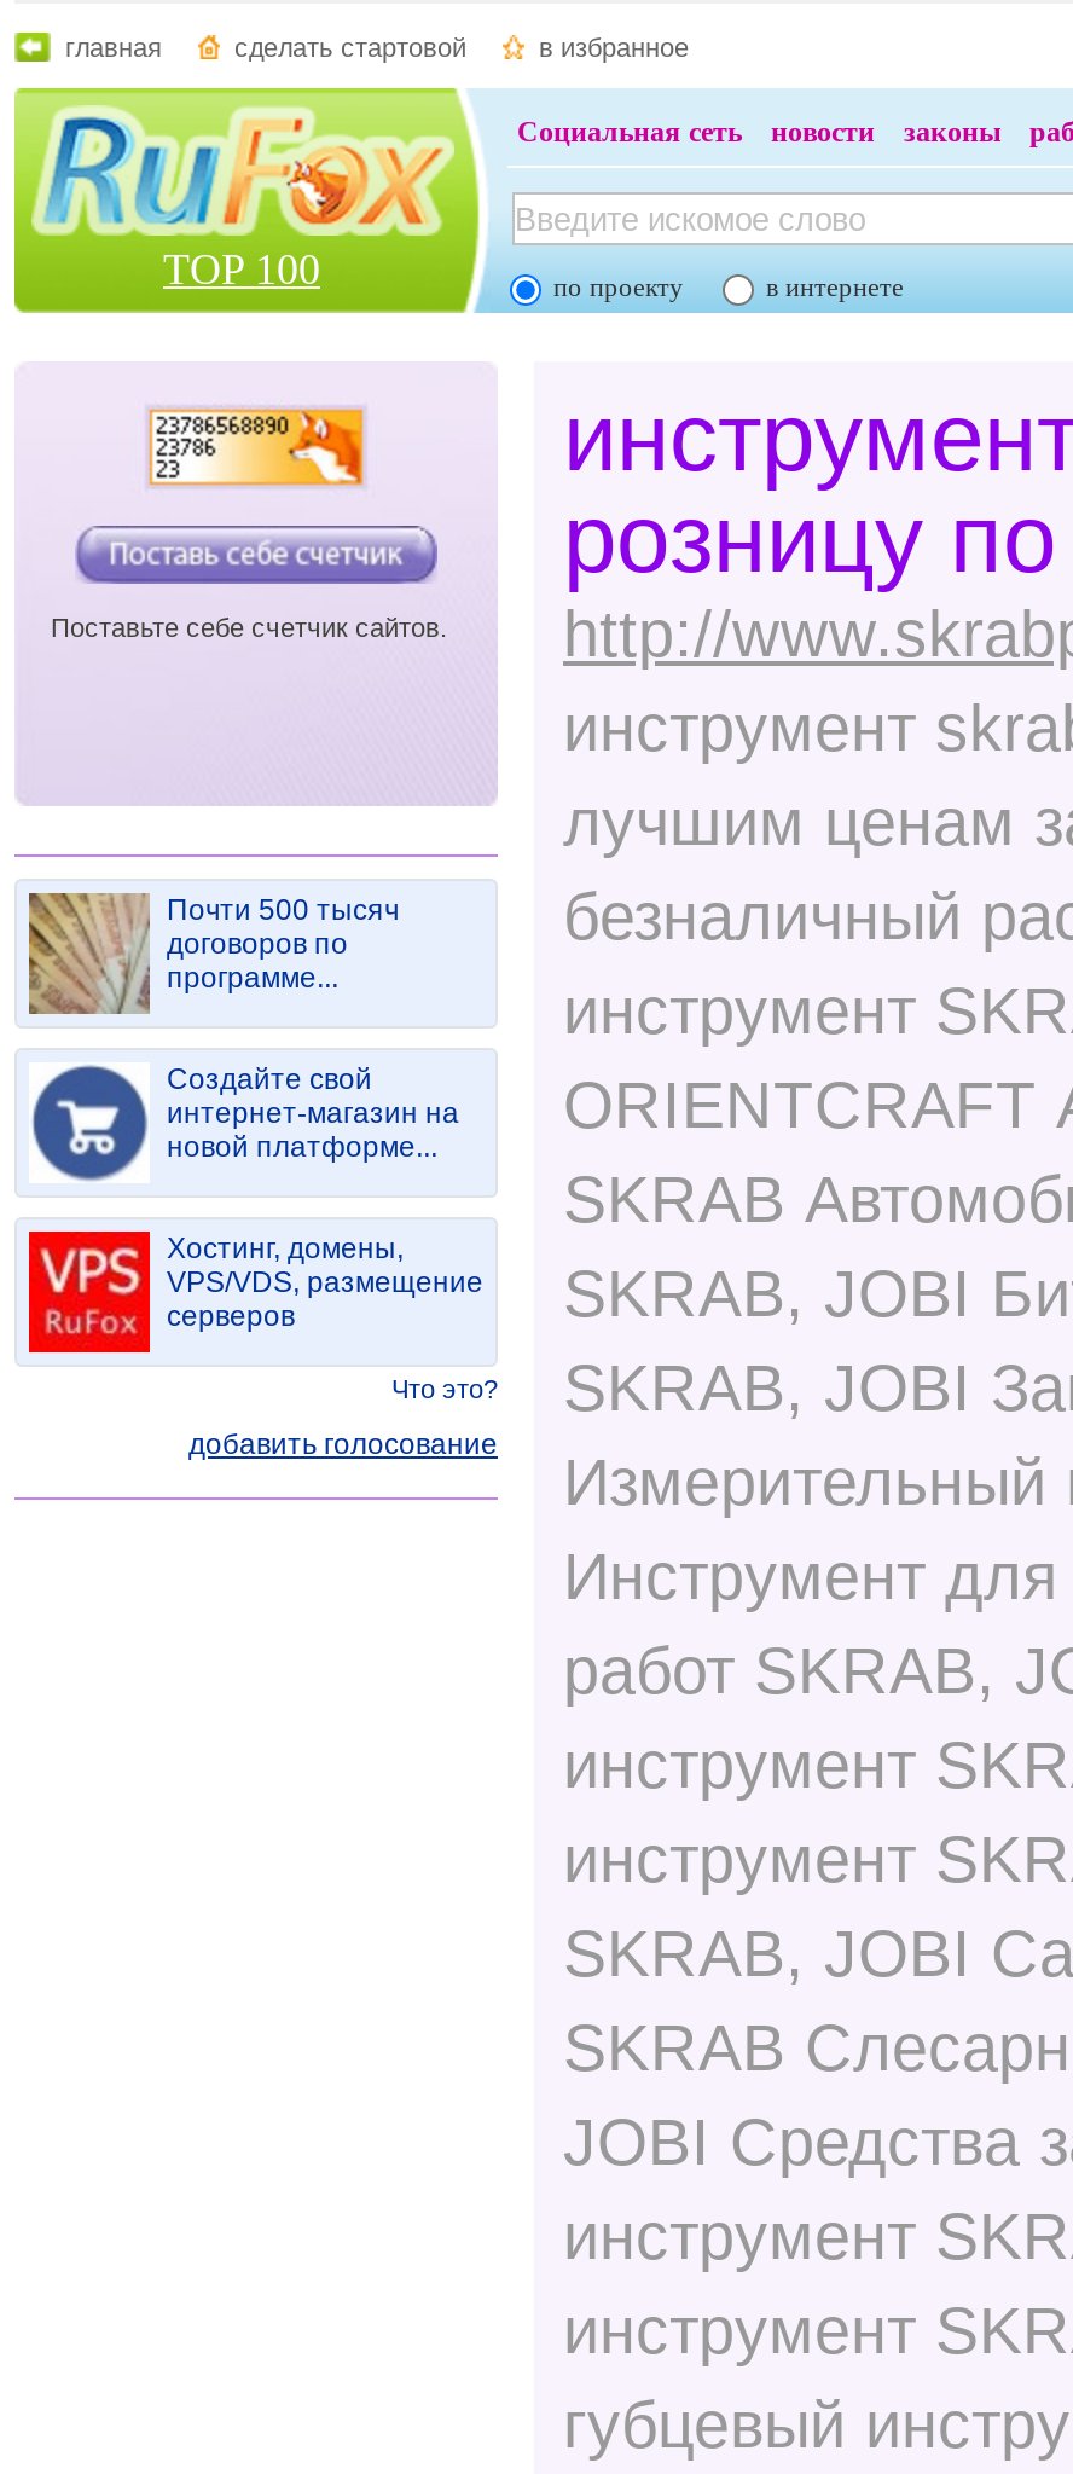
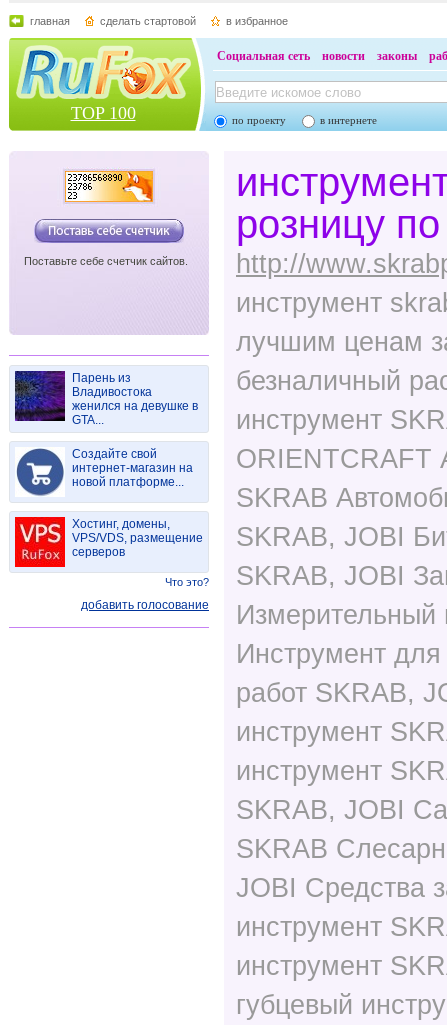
[27,891,399,1016] [image] | Почти 500 тысяч | договоров по | программе... -> [14,370,198,427] [image] | Парень из | Владивостока | женился на девушке в | GTA...

